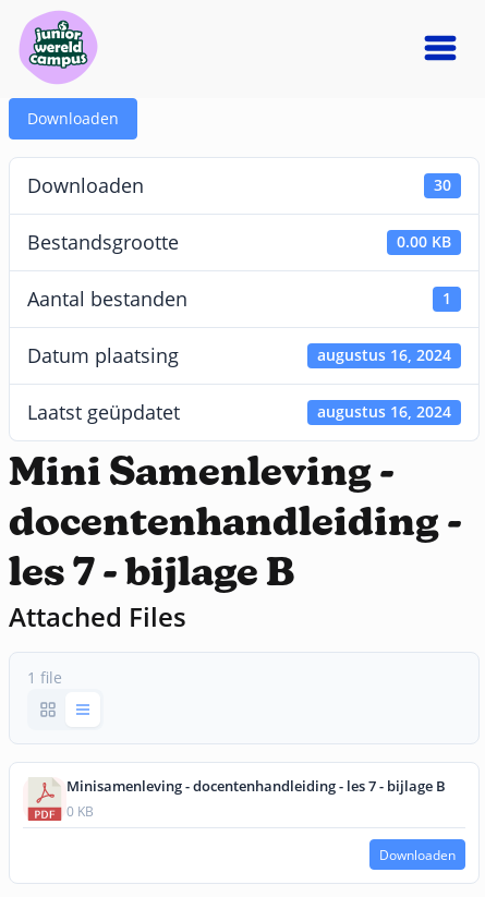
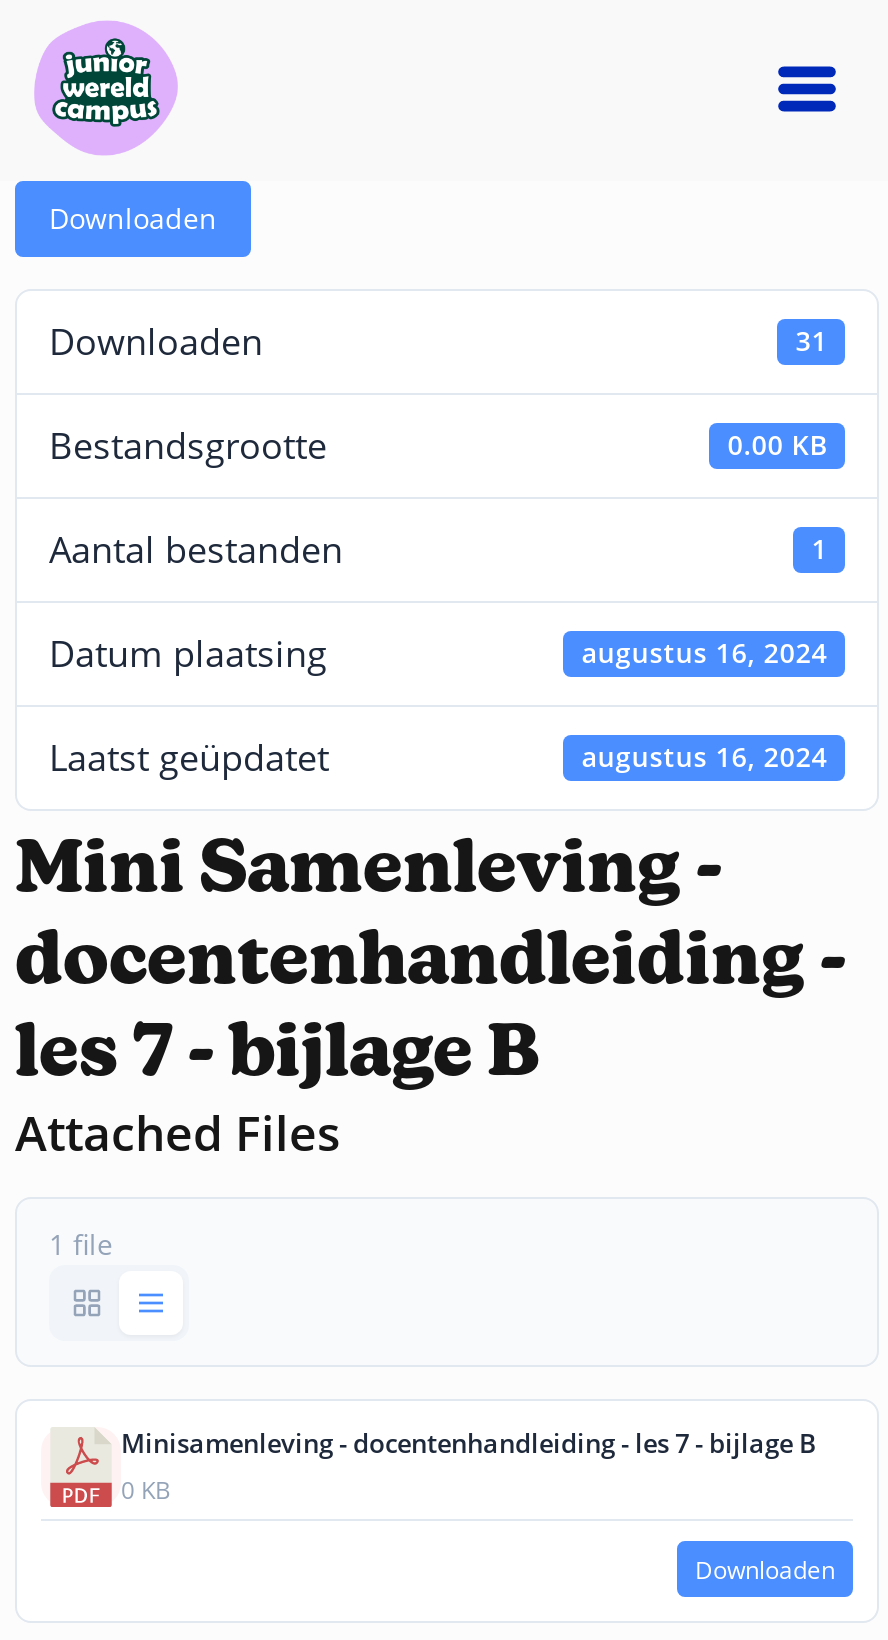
[434,175,451,195] 30 -> [795,323,827,359] 31

